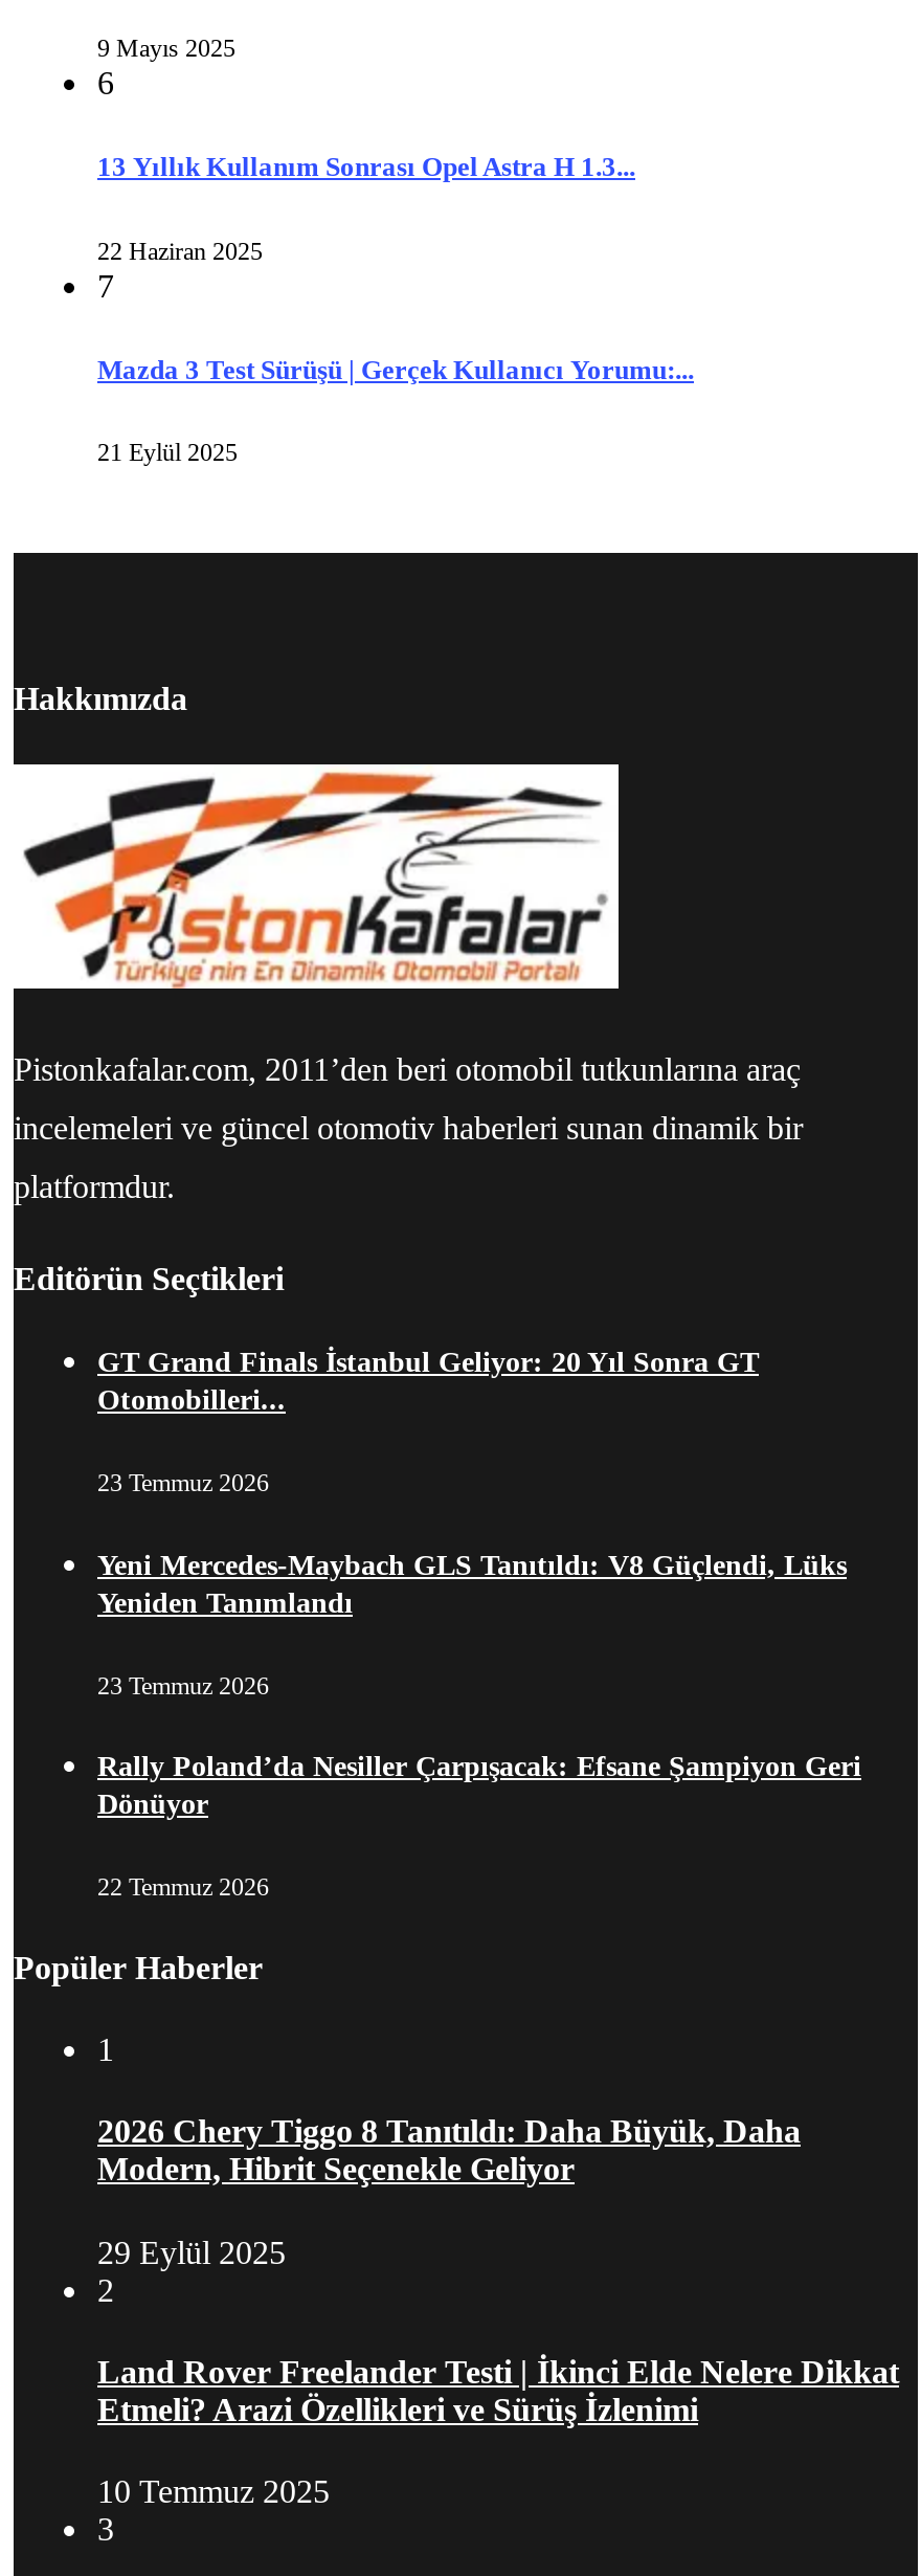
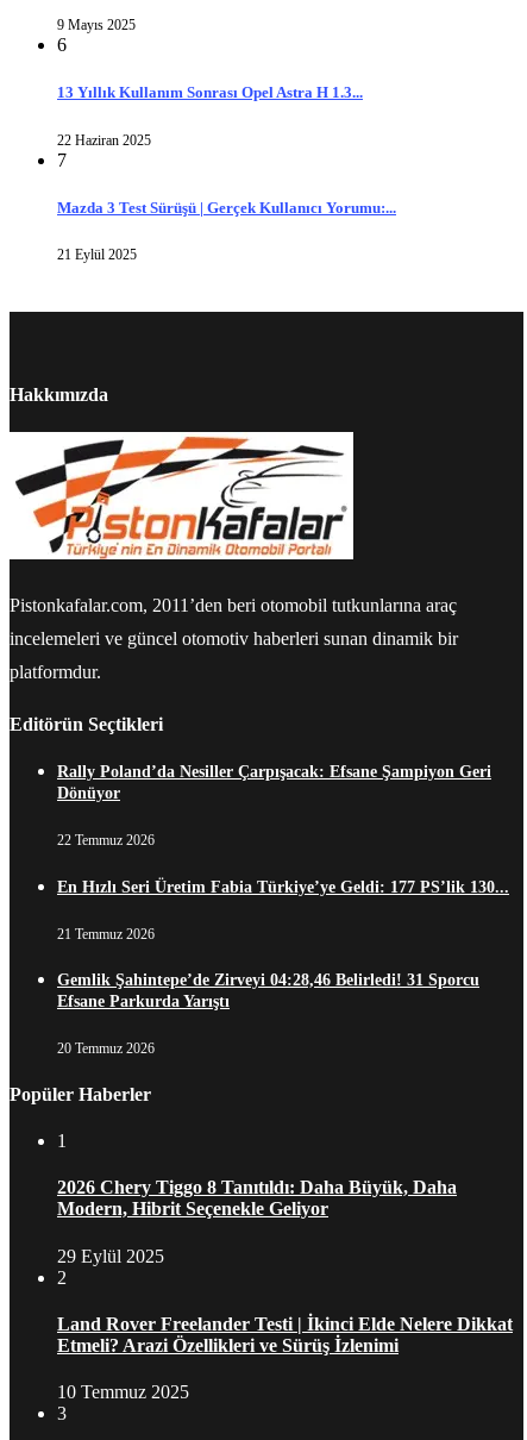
[97,1347,847,1700] GT Grand Finals İstanbul Geliyor: 20 Yıl Sonra GT | Otomobilleri... | 23 Temmuz 2026 | Yeni Mercedes-Maybach GLS Tanıtıldı: V8 Güçlendi, Lüks | Yeniden Tanımlandı | 23 Temmuz 2026 -> none
moved [97,1751,861,1902] -> [57,763,491,849]: Rally Poland’da Nesiller Çarpışacak: Efsane Şampiyon Geri | Dönüyor | 22 Temmuz 2026
none -> [57,878,509,1057] En Hızlı Seri Üretim Fabia Türkiye’ye Geldi: 177 PS’lik 130... | 21 Temmuz 2026 | Gemlik Şahintepe’de Zirveyi 04:28,46 Belirledi! 31 Sporcu | Efsane Parkurda Yarıştı | 20 Temmuz 2026

